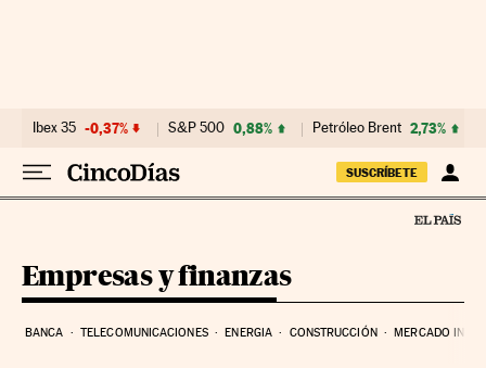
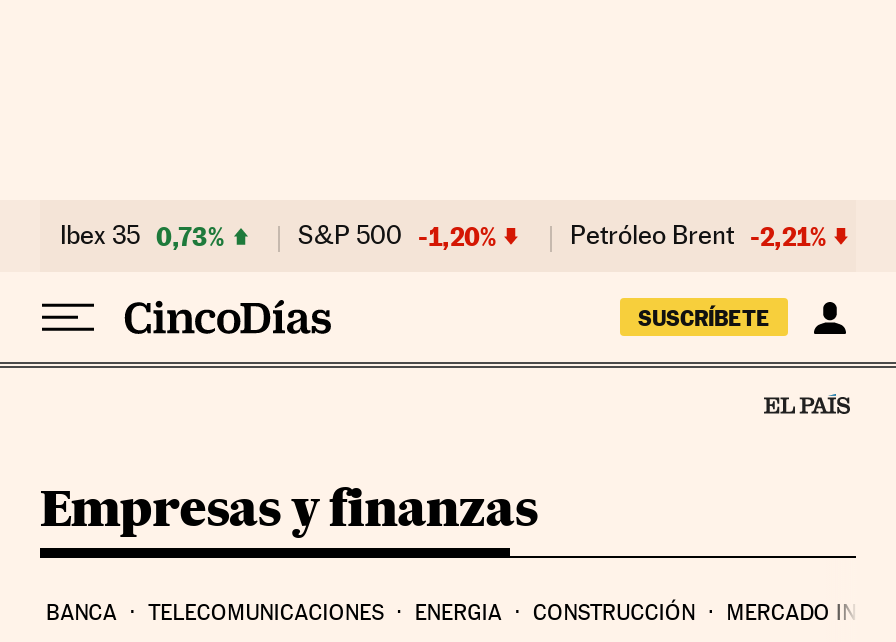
[33,119,128,137] Ibex 35 -0,37% -> [60,220,224,252] Ibex 35 0,73%
[168,119,272,137] S&P 500 0,88% -> [298,220,496,252] S&P 500 -1,20%
[312,119,446,137] Petróleo Brent 2,73% -> [570,220,826,252] Petróleo Brent -2,21%

